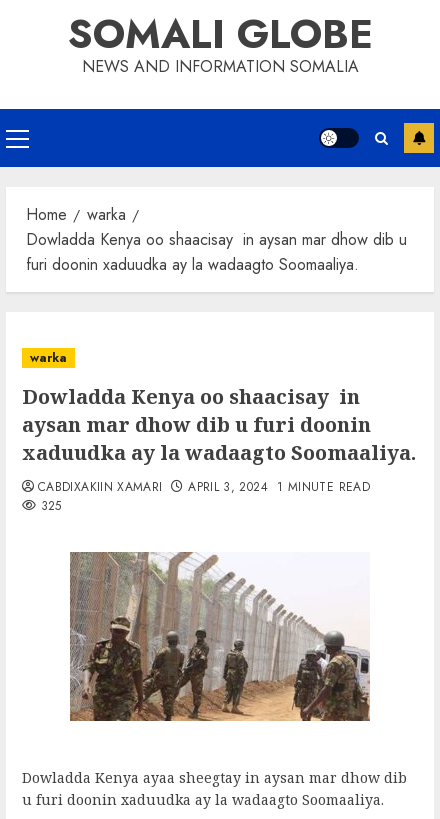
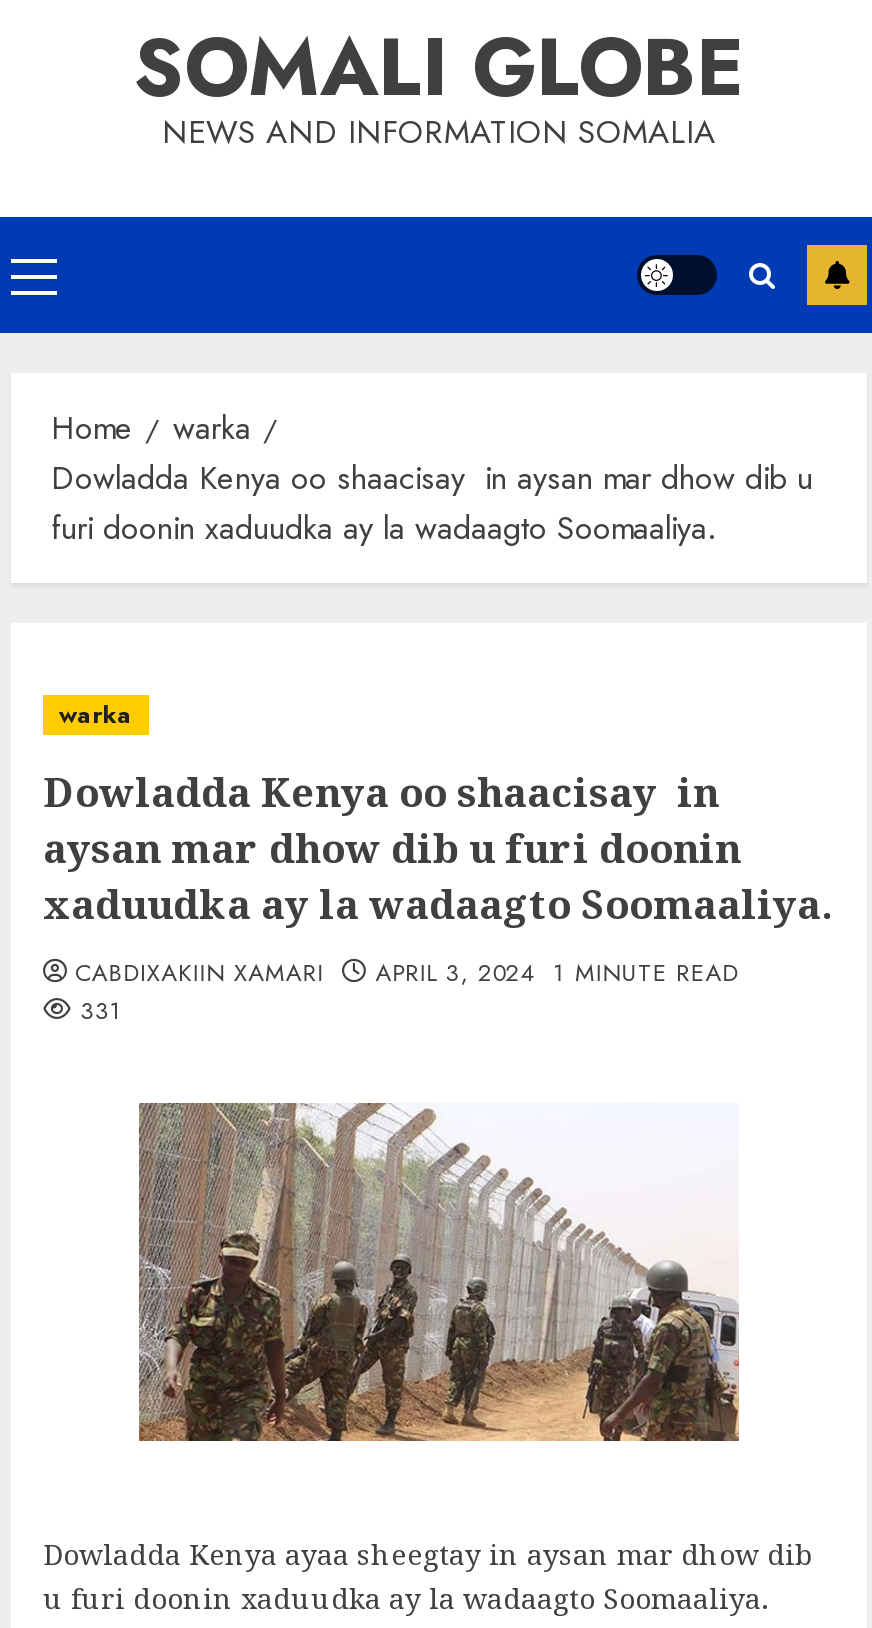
[41,497,62,515] 325 -> [81,993,123,1029] 331

